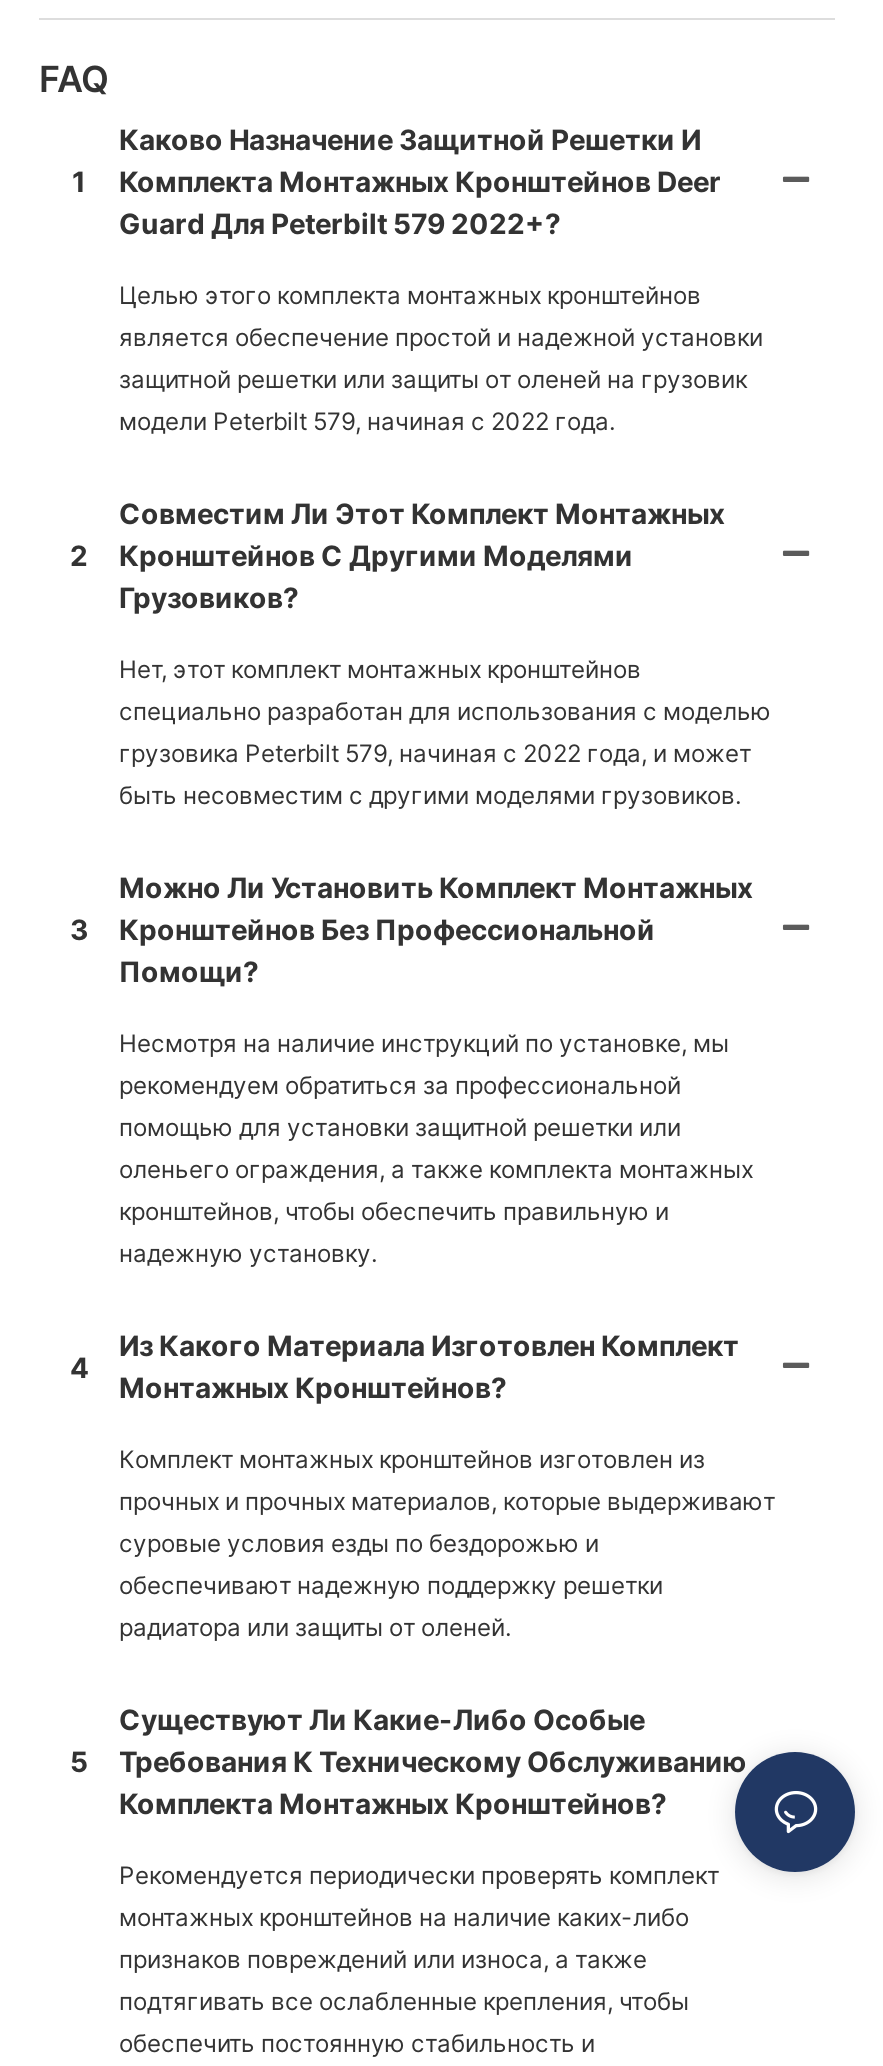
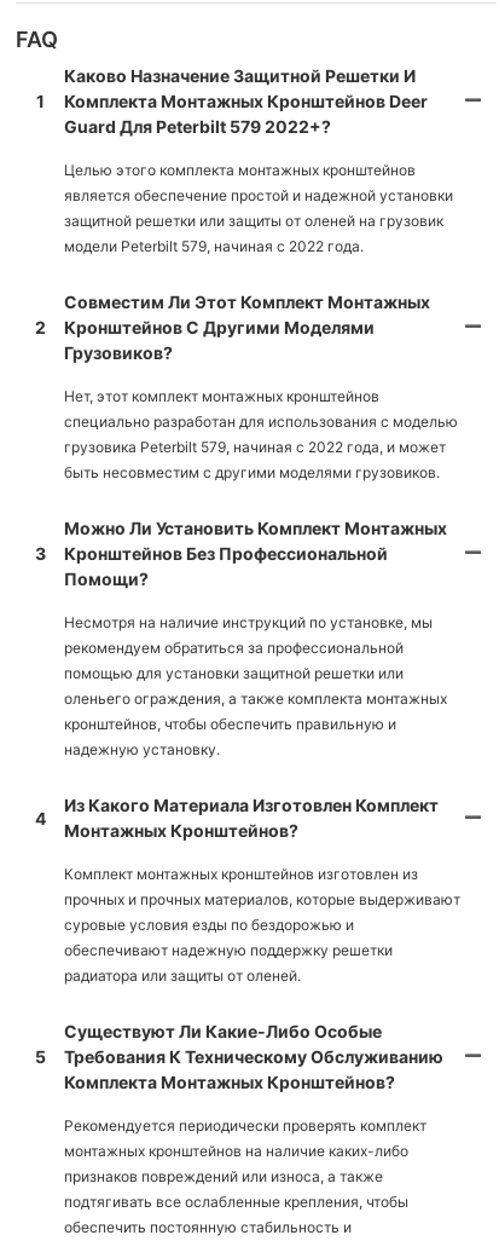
[731,1748,859,1876] [image] -> none

